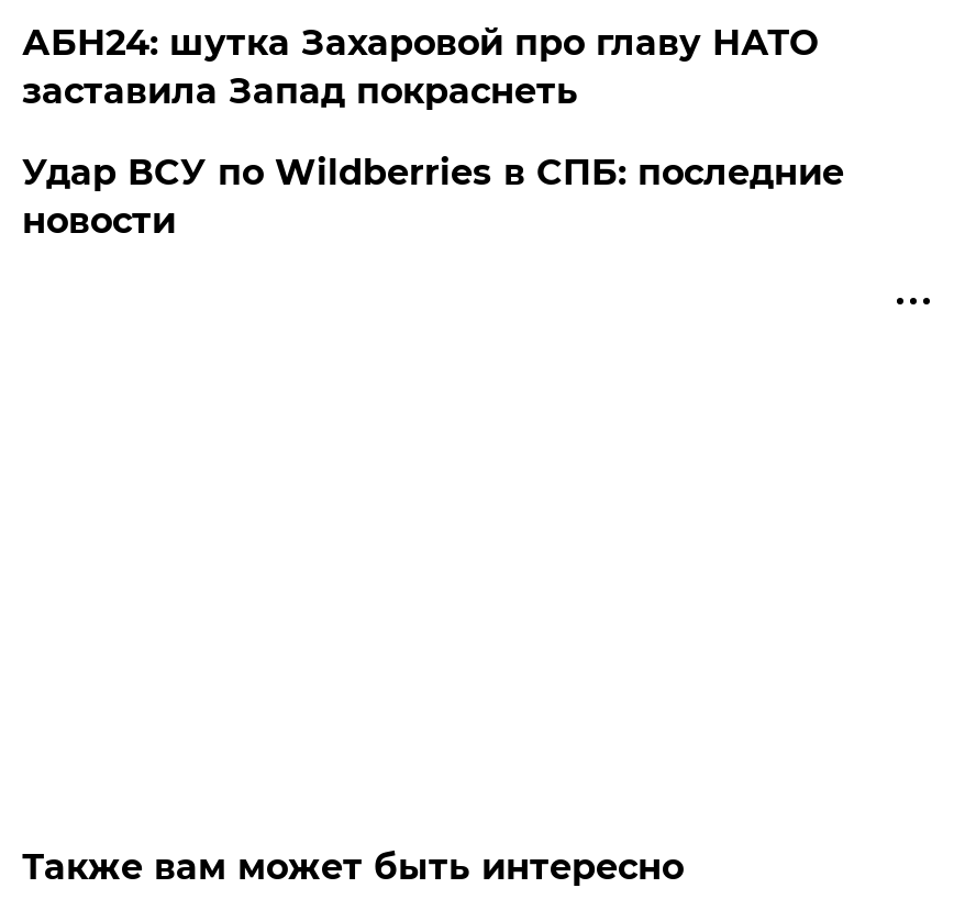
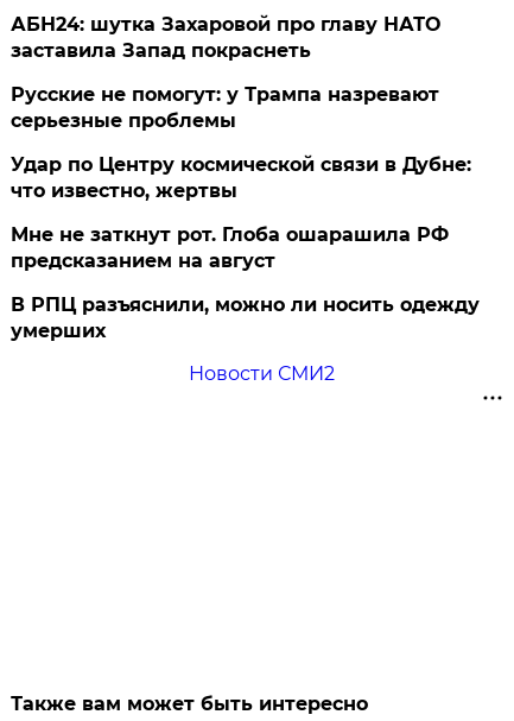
[22,152,844,242] Удар ВСУ по Wildberries в СПБ: последние | новости -> [11,83,480,385] Русские не помогут: у Трампа назревают | серьезные проблемы | Удар по Центру космической связи в Дубне: | что известно, жертвы | Мне не заткнут рот. Глоба ошарашила РФ | предсказанием на август | В РПЦ разъяснили, можно ли носить одежду | умерших | Новости СМИ2

